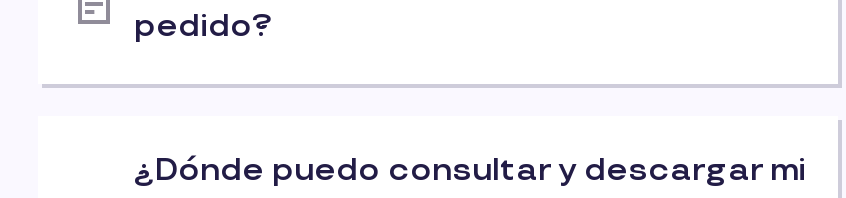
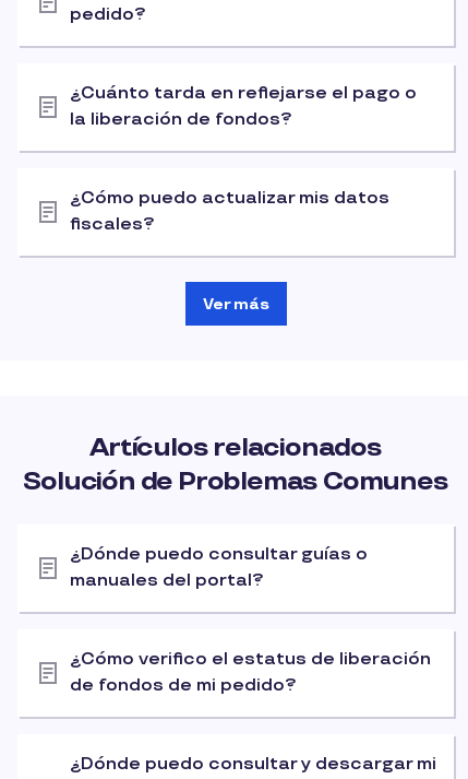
none -> [23,432,448,591] Artículos relacionados | Solución de Problemas Comunes | ¿Dónde puedo consultar guías o | manuales del portal?
none -> [70,83,417,130] ¿Cuánto tarda en reflejarse el pago o | la liberación de fondos?
none -> [70,188,389,235] ¿Cómo puedo actualizar mis datos | fiscales?
none -> [70,649,431,696] ¿Cómo verifico el estatus de liberación | de fondos de mi pedido?
none -> [202,294,269,313] Ver más

